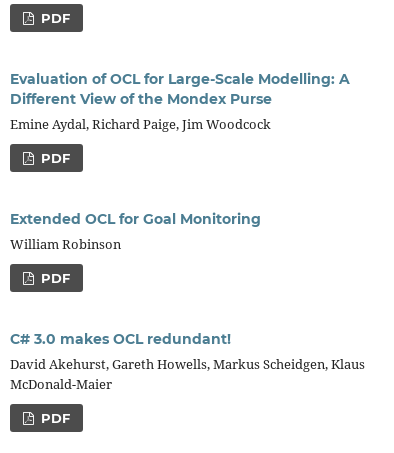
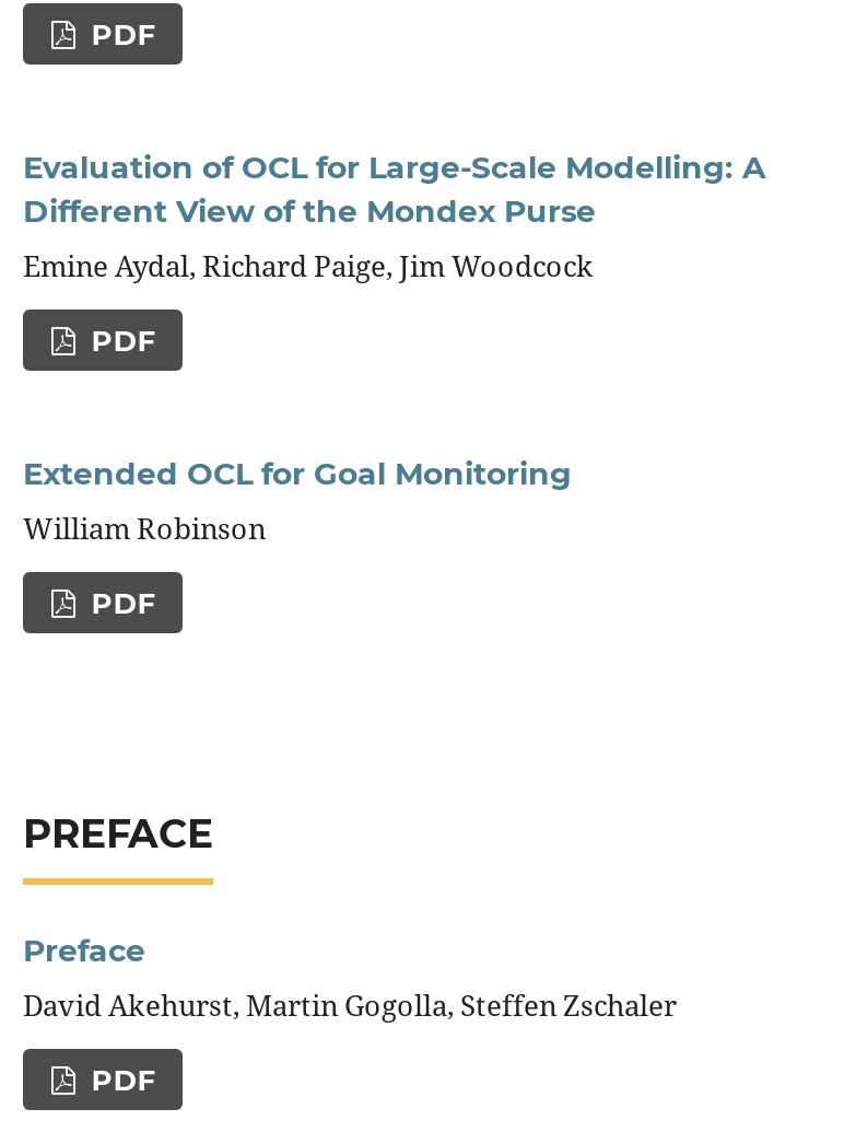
[10,330,365,393] C# 3.0 makes OCL redundant! | David Akehurst, Gareth Howells, Markus Scheidgen, Klaus | McDonald-Maier -> [23,810,677,1024] PREFACE | Preface | David Akehurst, Martin Gogolla, Steffen Zschaler

